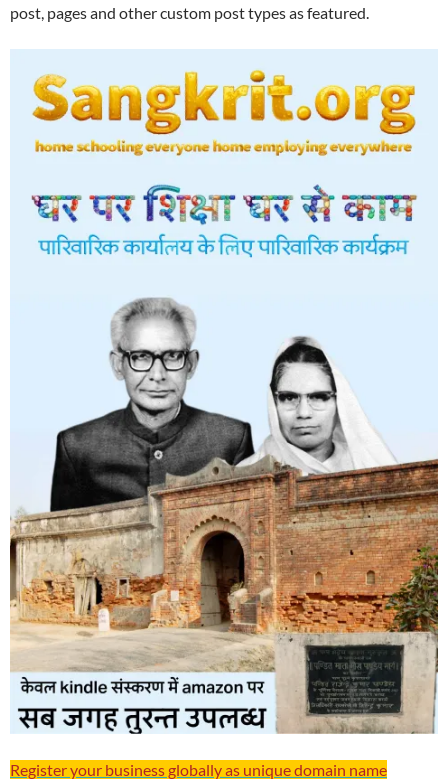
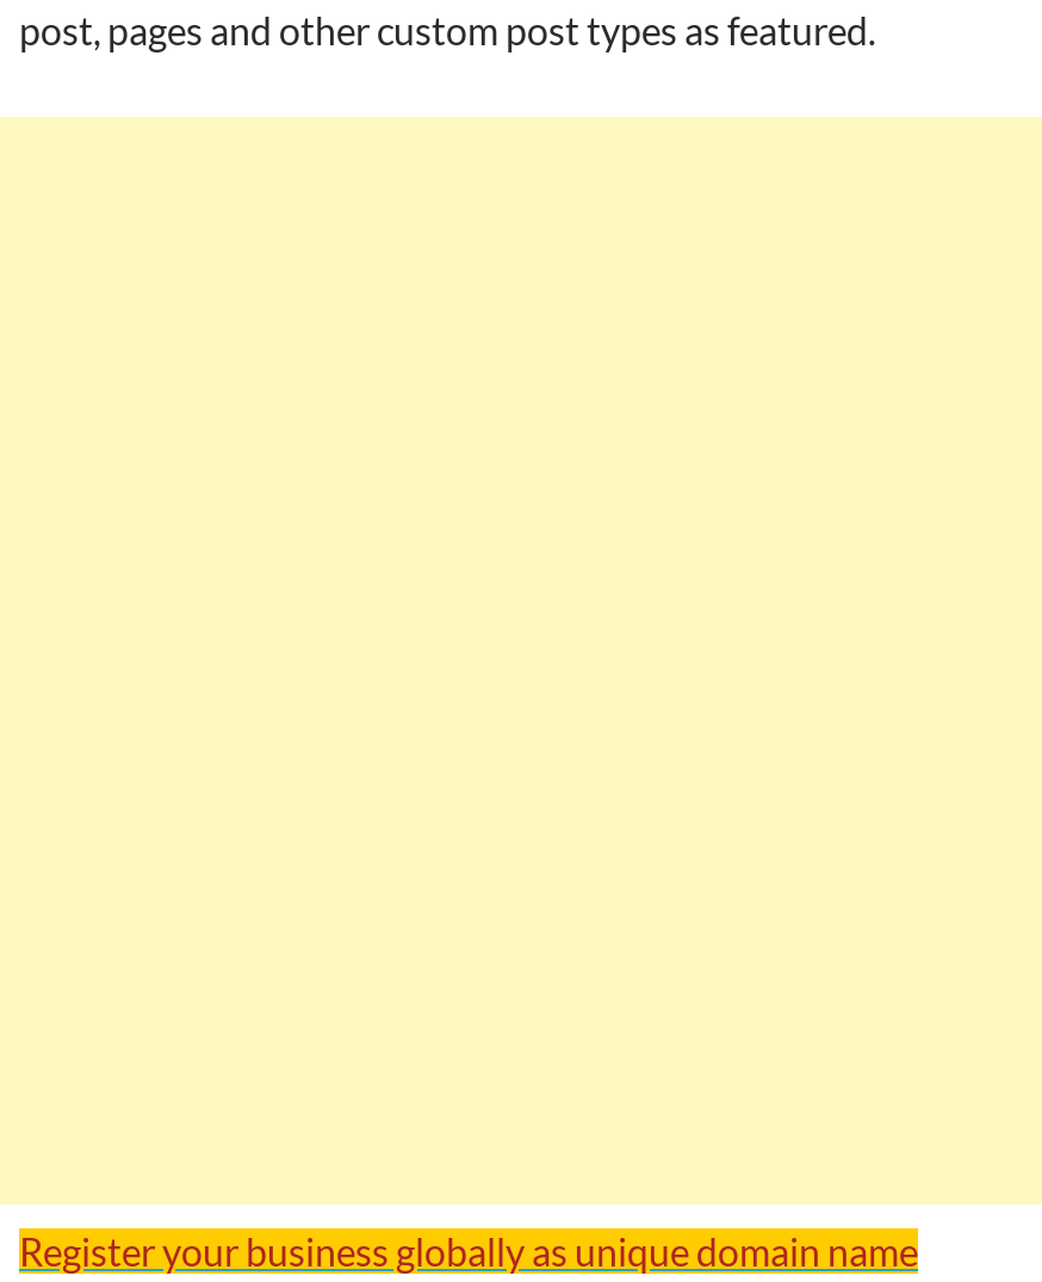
[3,50,445,735] [image] -> none

